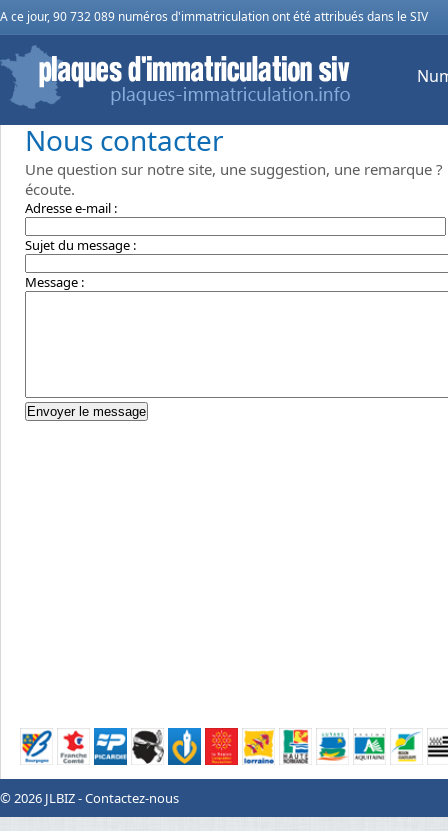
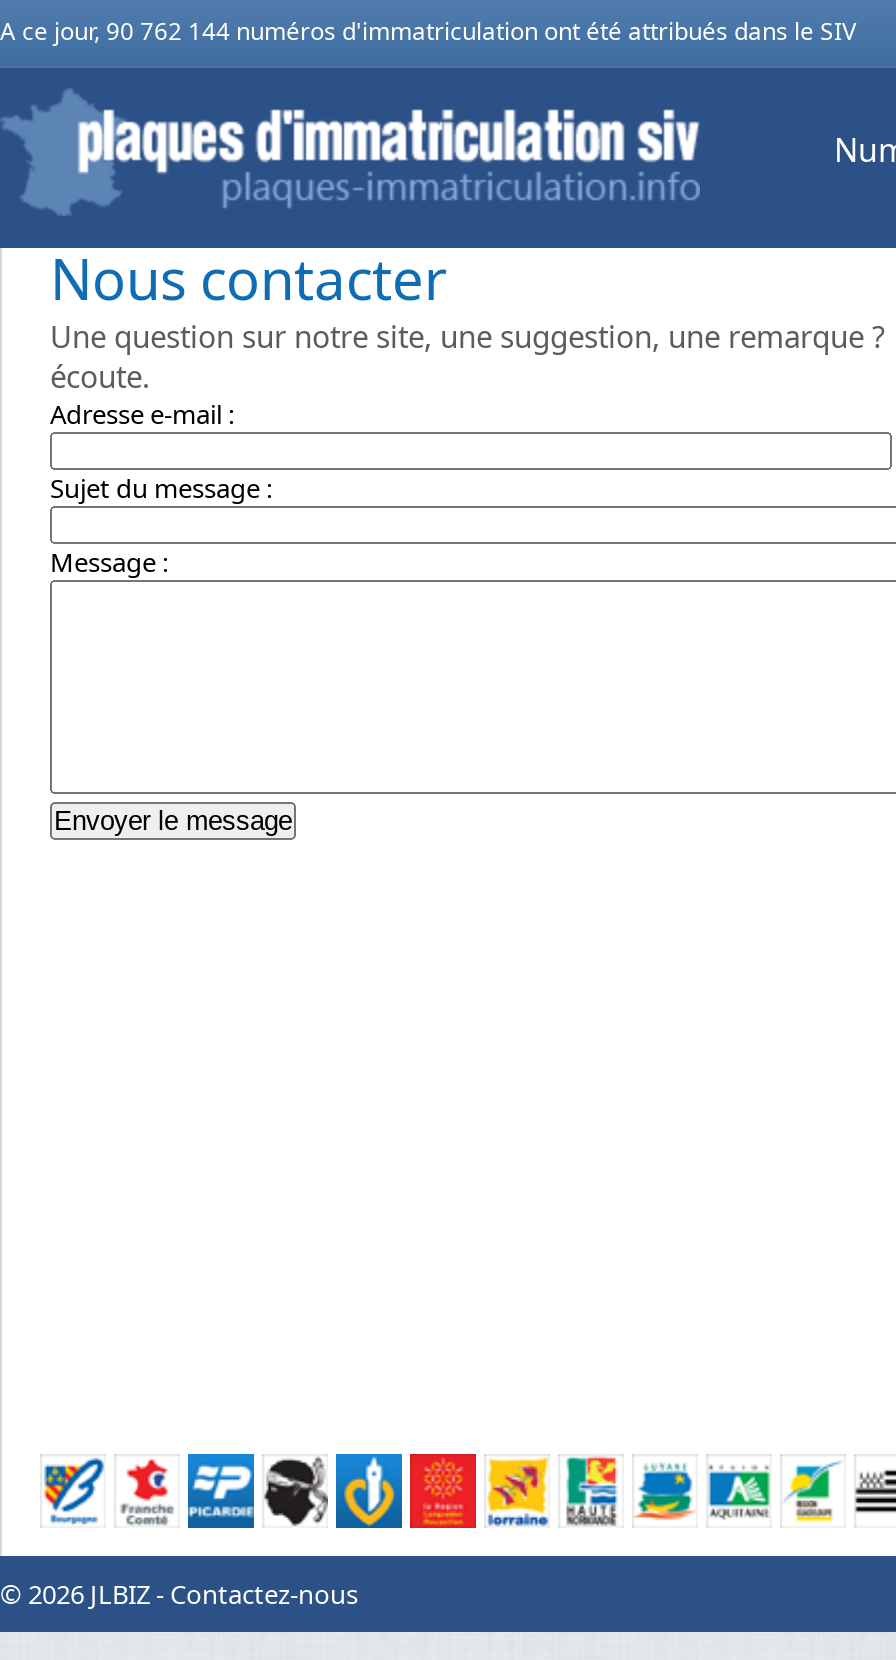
[0,8,428,25] A ce jour, 90 732 089 numéros d'immatriculation ont été attribués dans le SIV -> [0,14,856,48] A ce jour, 90 762 144 numéros d'immatriculation ont été attribués dans le SIV

